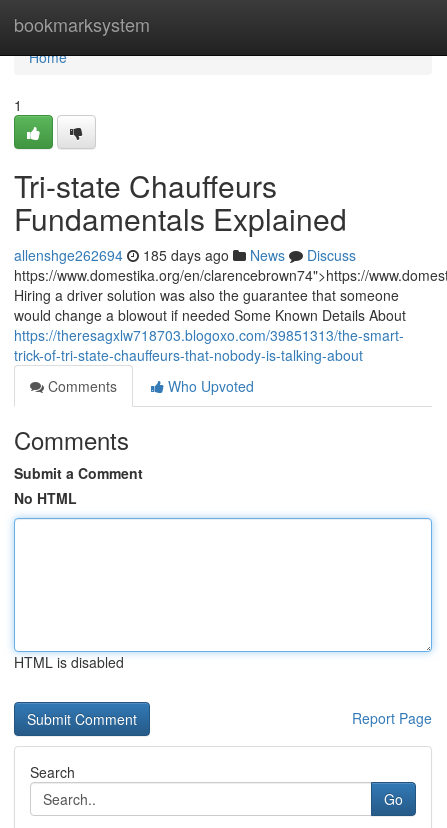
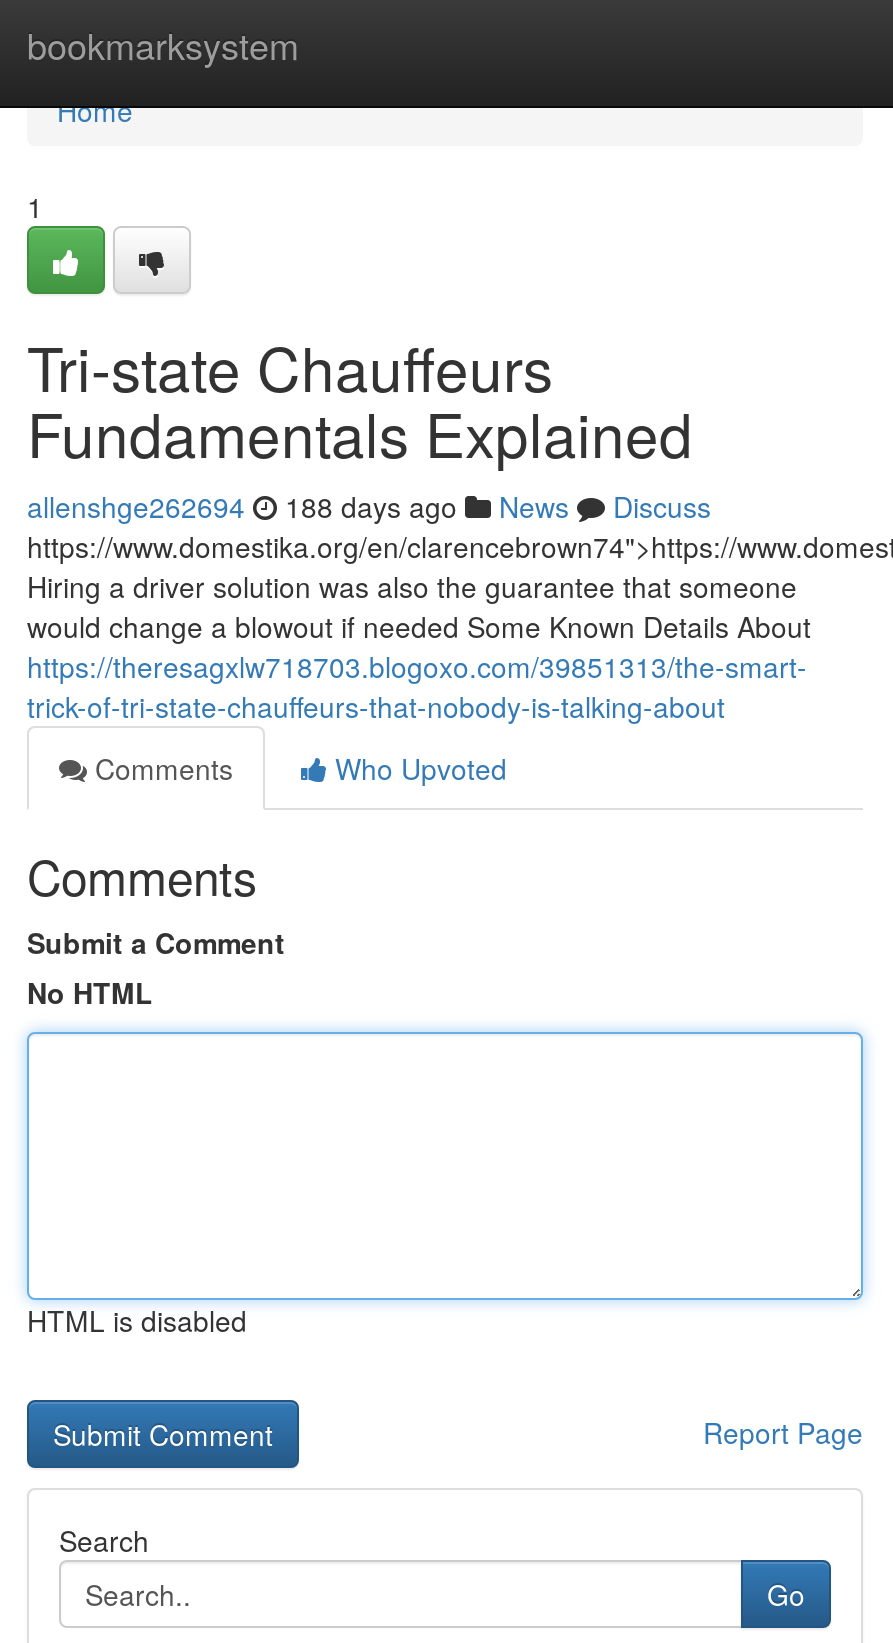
[14,245,356,265] allenshge262694 185 days ago News Discuss -> [27,486,711,526] allenshge262694 188 days ago News Discuss

